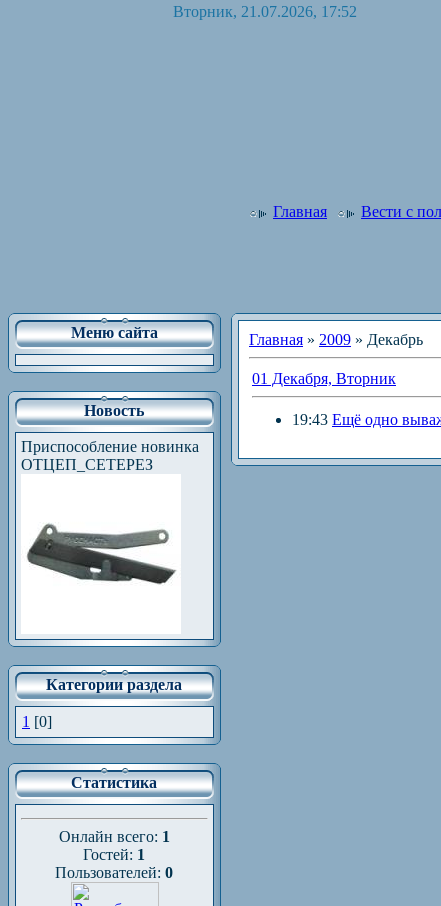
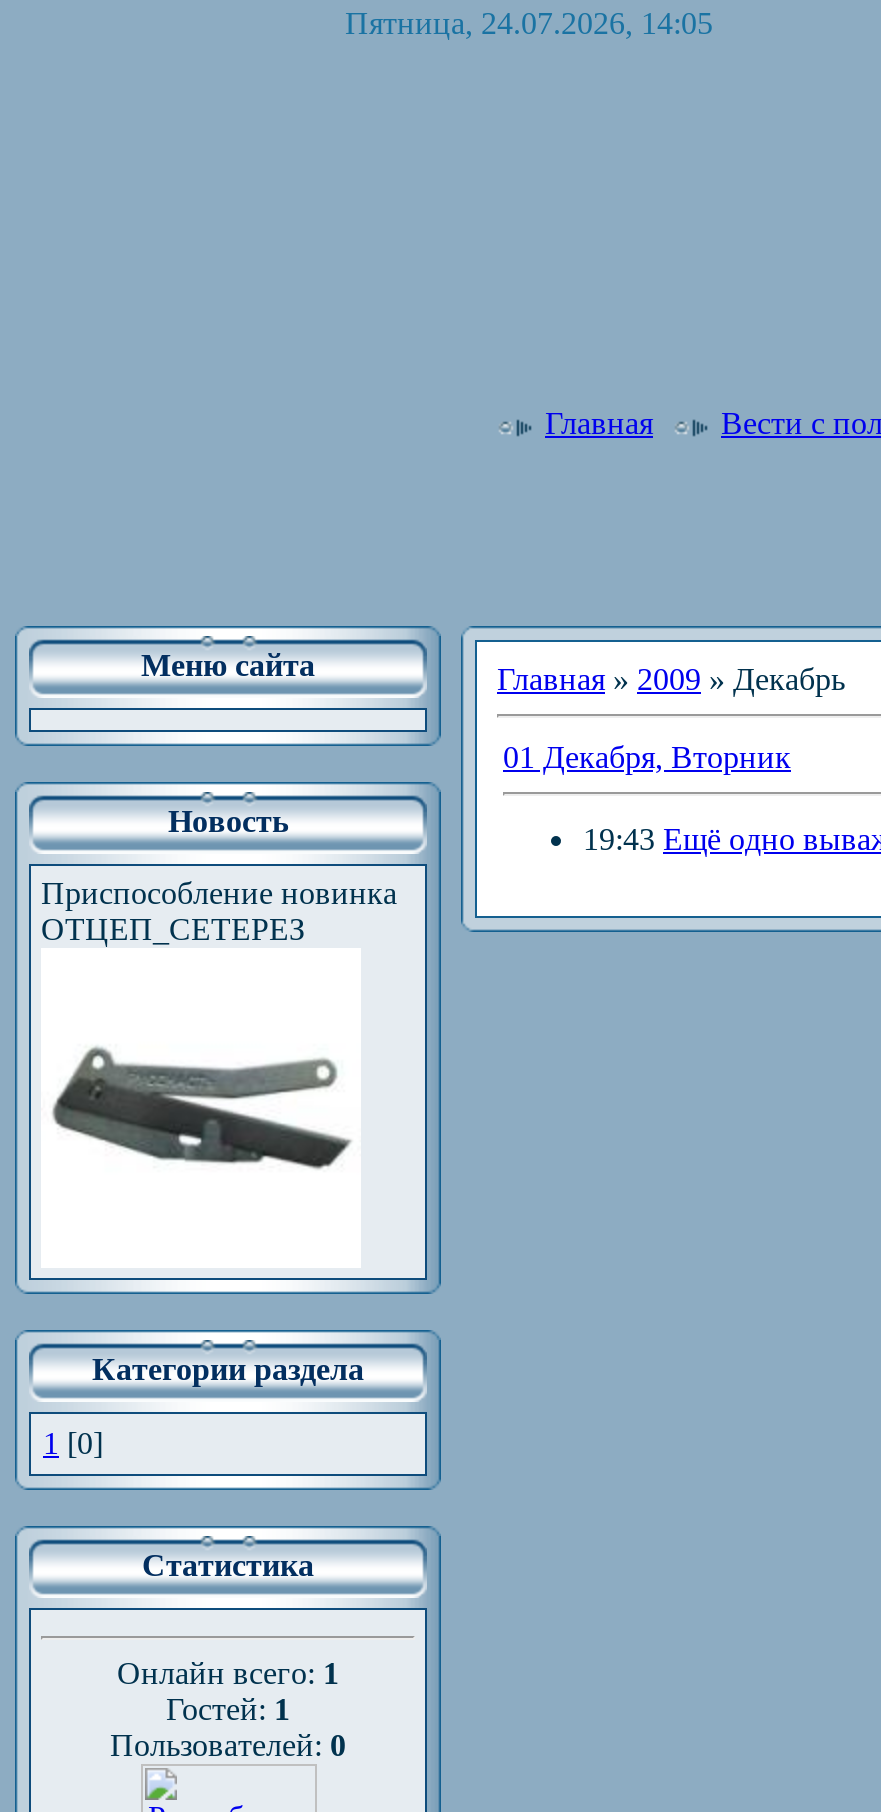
[173,3,357,20] Вторник, 21.07.2026, 17:52 -> [345,6,713,40] Пятница, 24.07.2026, 14:05

